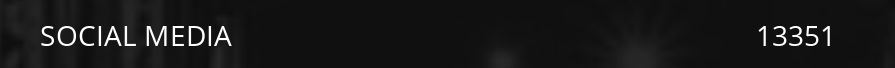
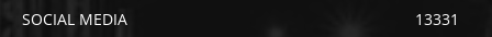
[756,16,836,54] 13351 -> [415,9,459,29] 13331

